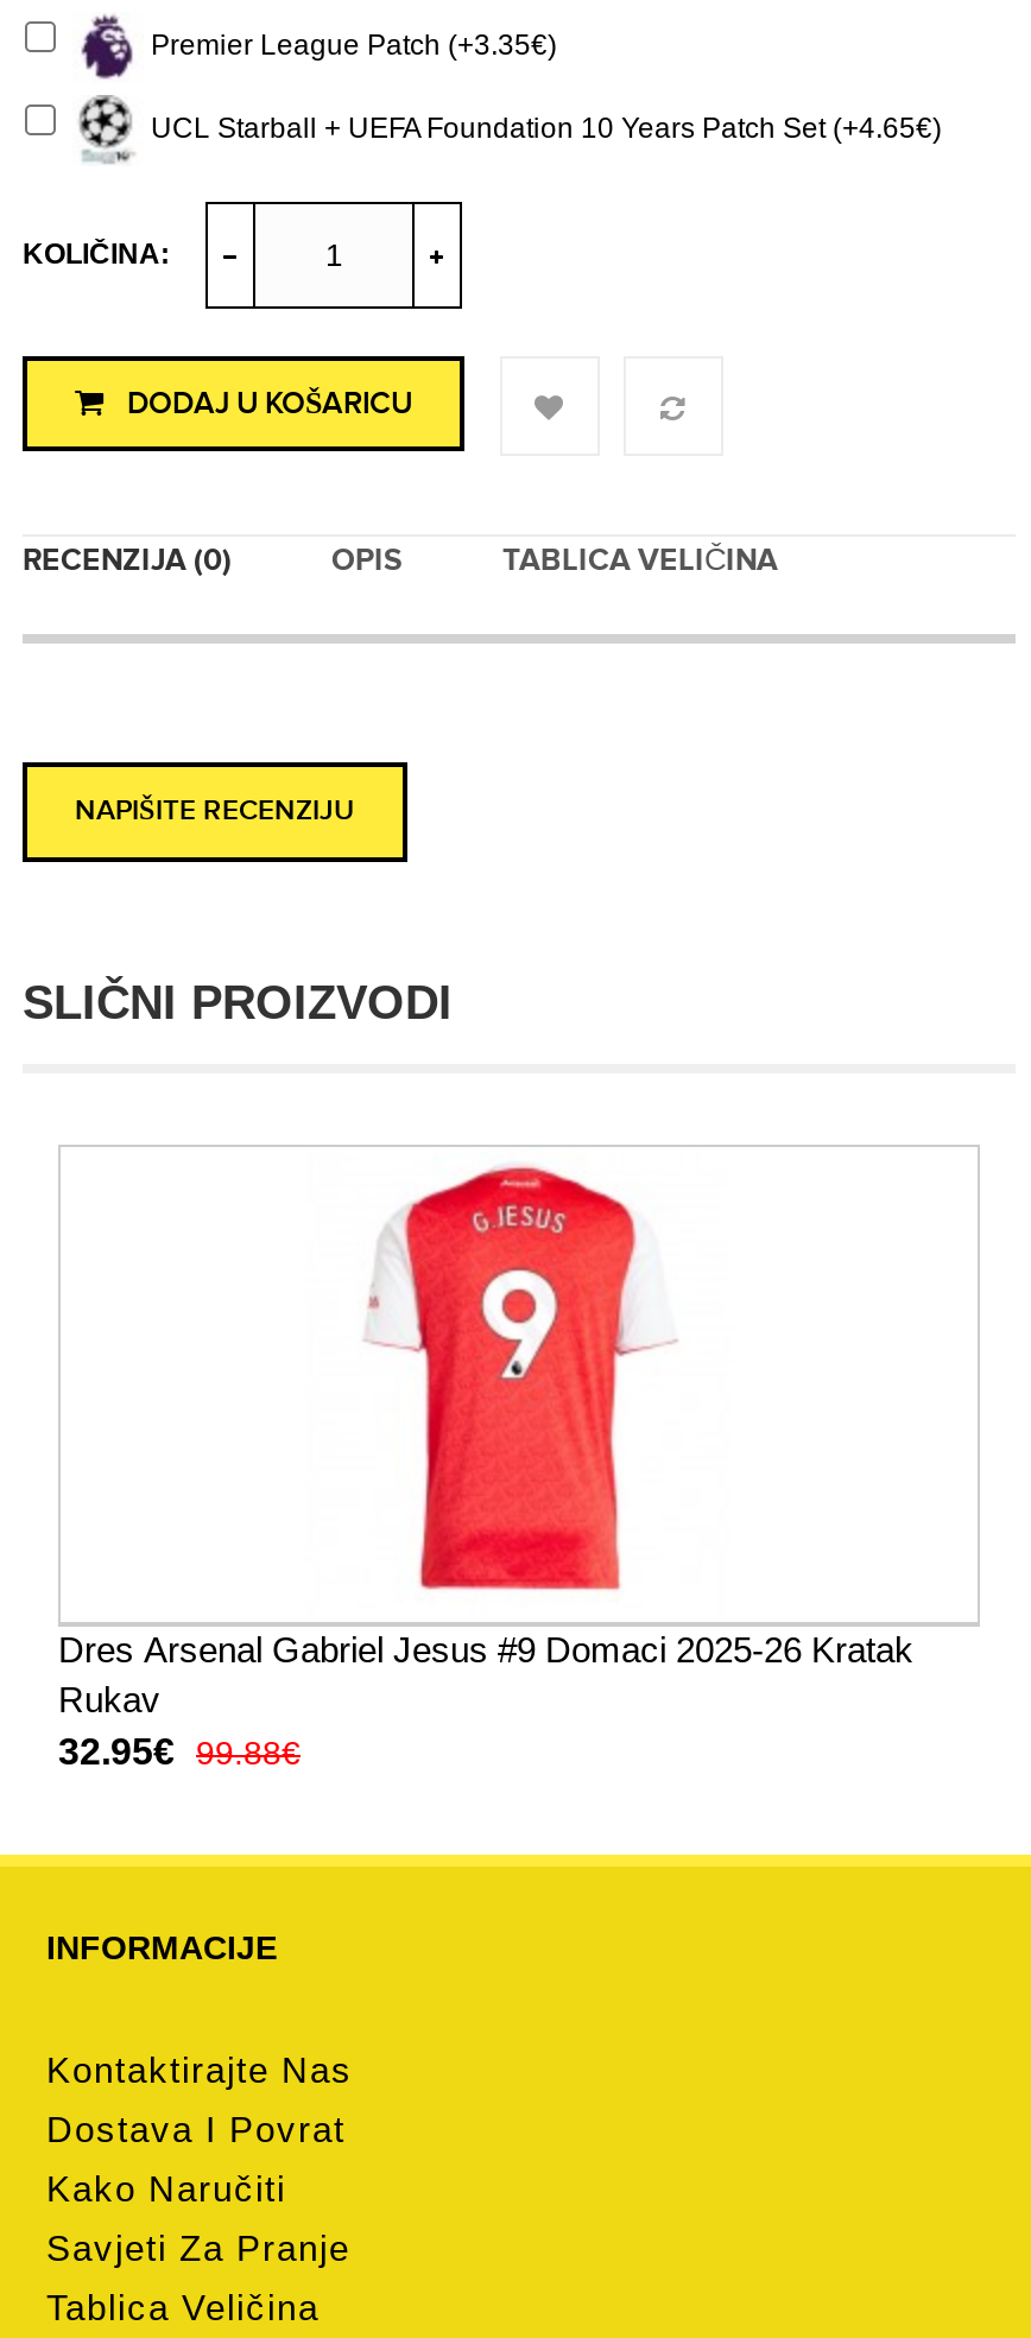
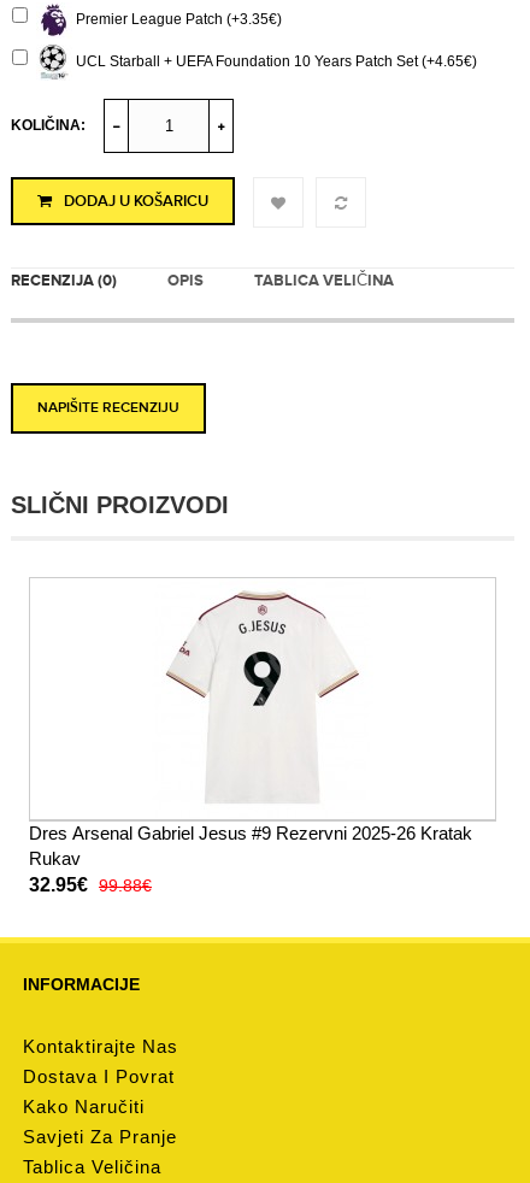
[58,1164,913,1669] [image] | Dres Arsenal Gabriel Jesus #9 Domaci 2025-26 Kratak -> [29,588,472,843] [image] | Dres Arsenal Gabriel Jesus #9 Rezervni 2025-26 Kratak

